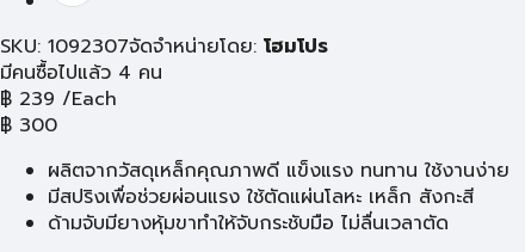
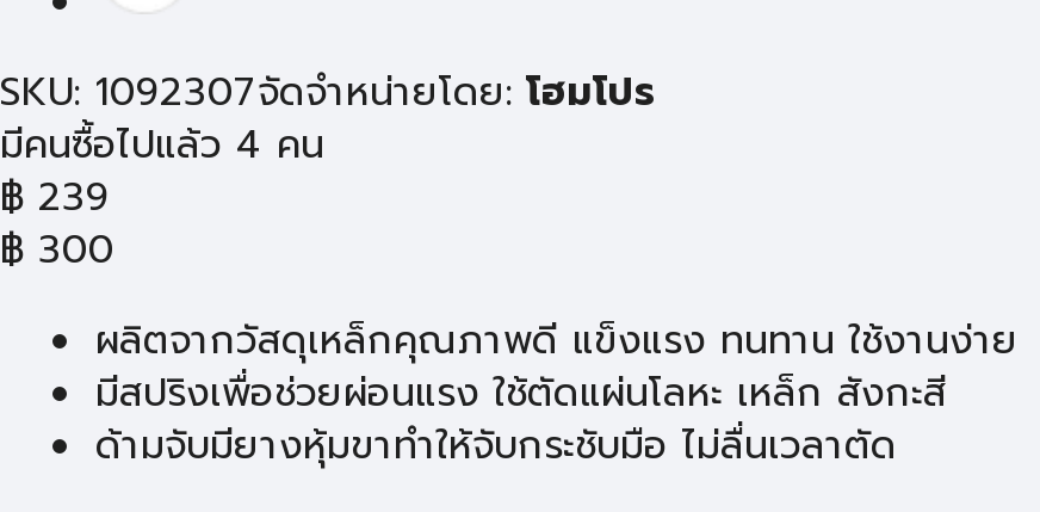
[0,85,117,113] ฿ 239 /Each -> [0,169,110,227] ฿ 239

